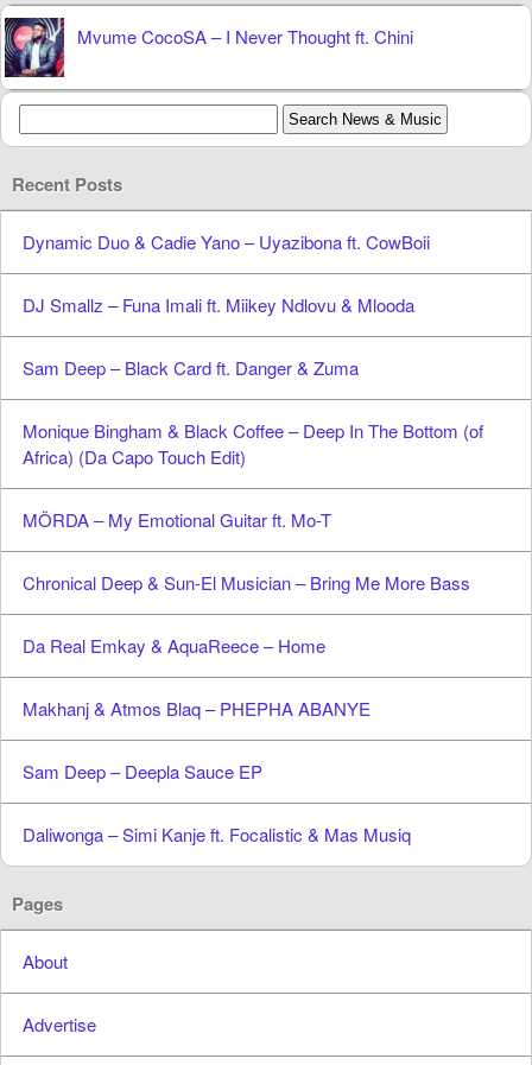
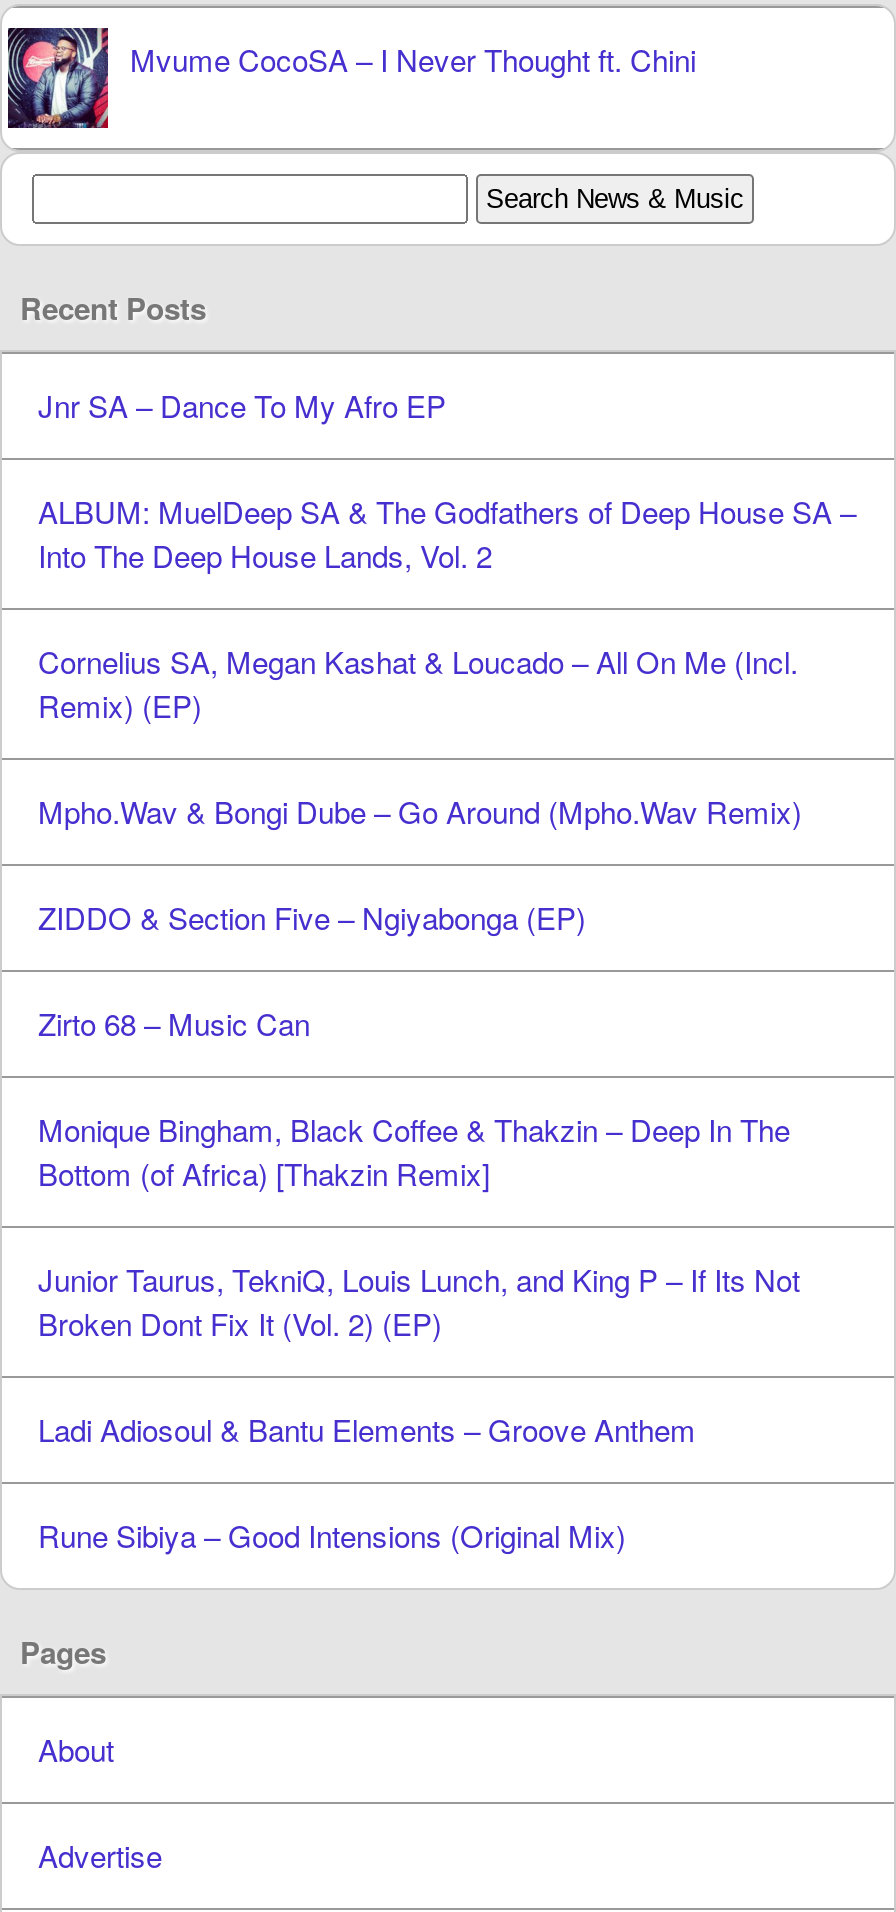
[23,229,430,254] Dynamic Duo & Cadie Yano – Uyazibona ft. CowBoii -> [38,384,446,426] Jnr SA – Dance To My Afro EP
[23,292,414,317] DJ Smallz – Funa Imali ft. Miikey Ndlovu & Mlooda -> [38,490,856,576] ALBUM: MuelDeep SA & The Godfathers of Deep House SA – | Into The Deep House Lands, Vol. 2
[23,355,359,380] Sam Deep – Black Card ft. Danger & Zuma -> [38,640,798,726] Cornelius SA, Megan Kashat & Loucado – All On Me (Incl. | Remix) (EP)
[23,418,483,469] Monique Bingham & Black Coffee – Deep In The Bottom (of | Africa) (Da Capo Touch Edit) -> [38,790,802,832] Mpho.Wav & Bongi Dube – Go Around (Mpho.Wav Remix)
[23,507,331,532] MÖRDA – My Emotional Guitar ft. Mo-T -> [38,896,586,938] ZIDDO & Section Five – Ngiyabonga (EP)
[23,570,470,595] Chronical Deep & Sun-El Musician – Bring Me More Bass -> [38,1002,310,1044] Zirto 68 – Music Can
[23,633,325,658] Da Real Emkay & AquaReece – Home -> [38,1108,790,1194] Monique Bingham, Black Coffee & Thakzin – Deep In The | Bottom (of Africa) [Thakzin Remix]
[23,696,370,721] Makhanj & Atmos Blaq – PHEPHA ABANYE -> [38,1258,800,1344] Junior Taurus, TekniQ, Louis Lunch, and King P – If Its Not | Broken Dont Fix It (Vol. 2) (EP)
[23,759,262,784] Sam Deep – Deepla Sauce EP -> [38,1408,696,1450] Ladi Adiosoul & Bantu Elements – Groove Anthem
[23,822,411,847] Daliwonga – Simi Kanje ft. Focalistic & Mas Musiq -> [38,1514,626,1556] Rune Sibiya – Good Intensions (Original Mix)

